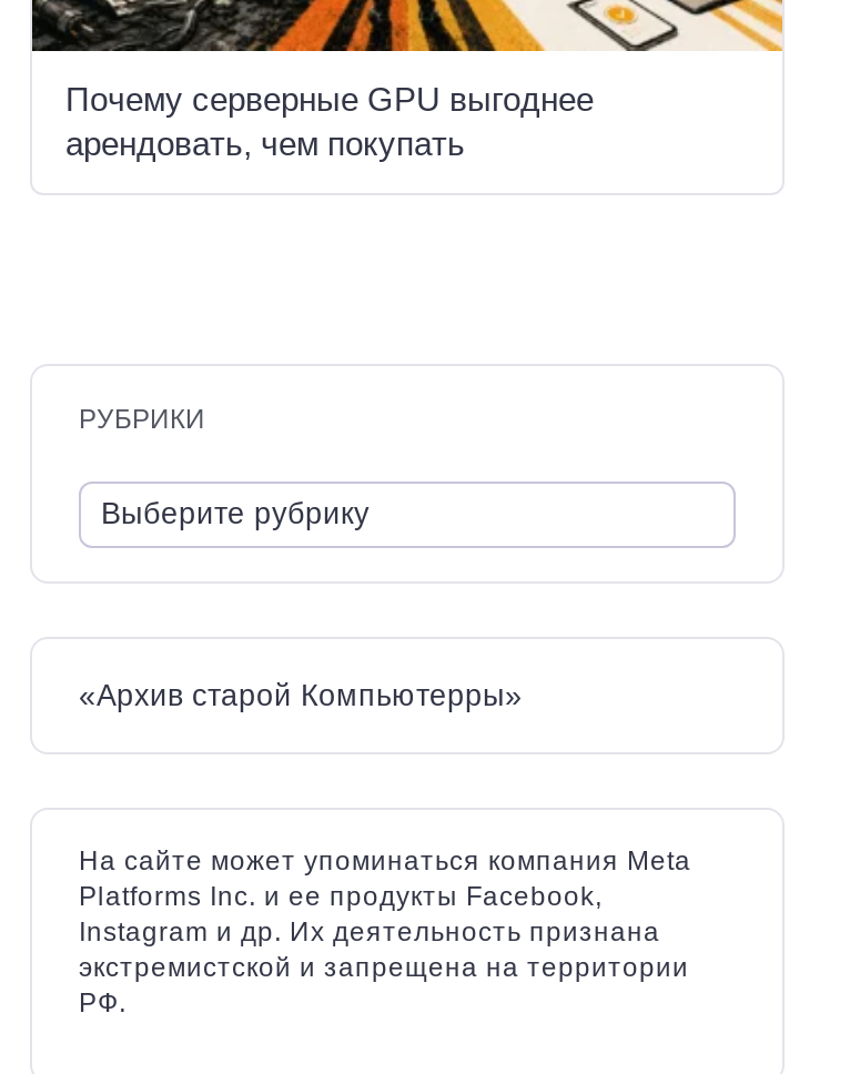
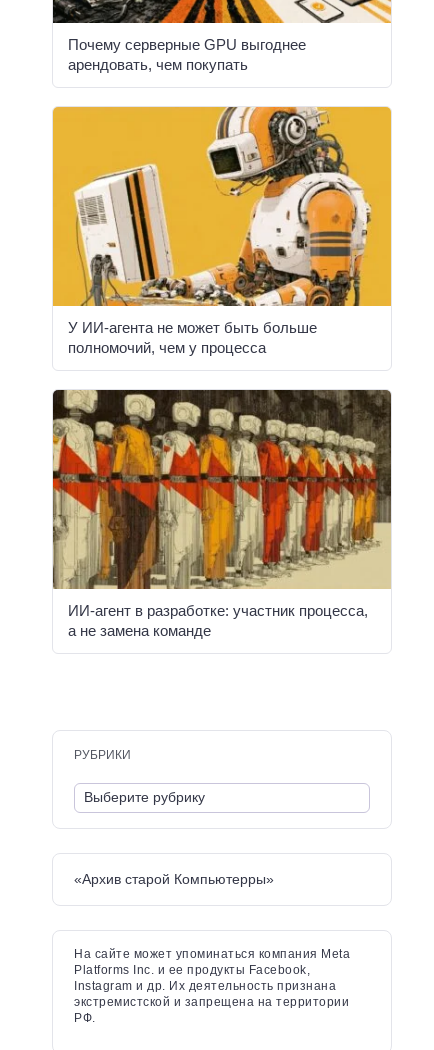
none -> [52,106,391,356] [image] | У ИИ-агента не может быть больше | полномочий, чем у процесса
none -> [52,389,392,639] [image] | ИИ-агент в разработке: участник процесса, | а не замена команде

